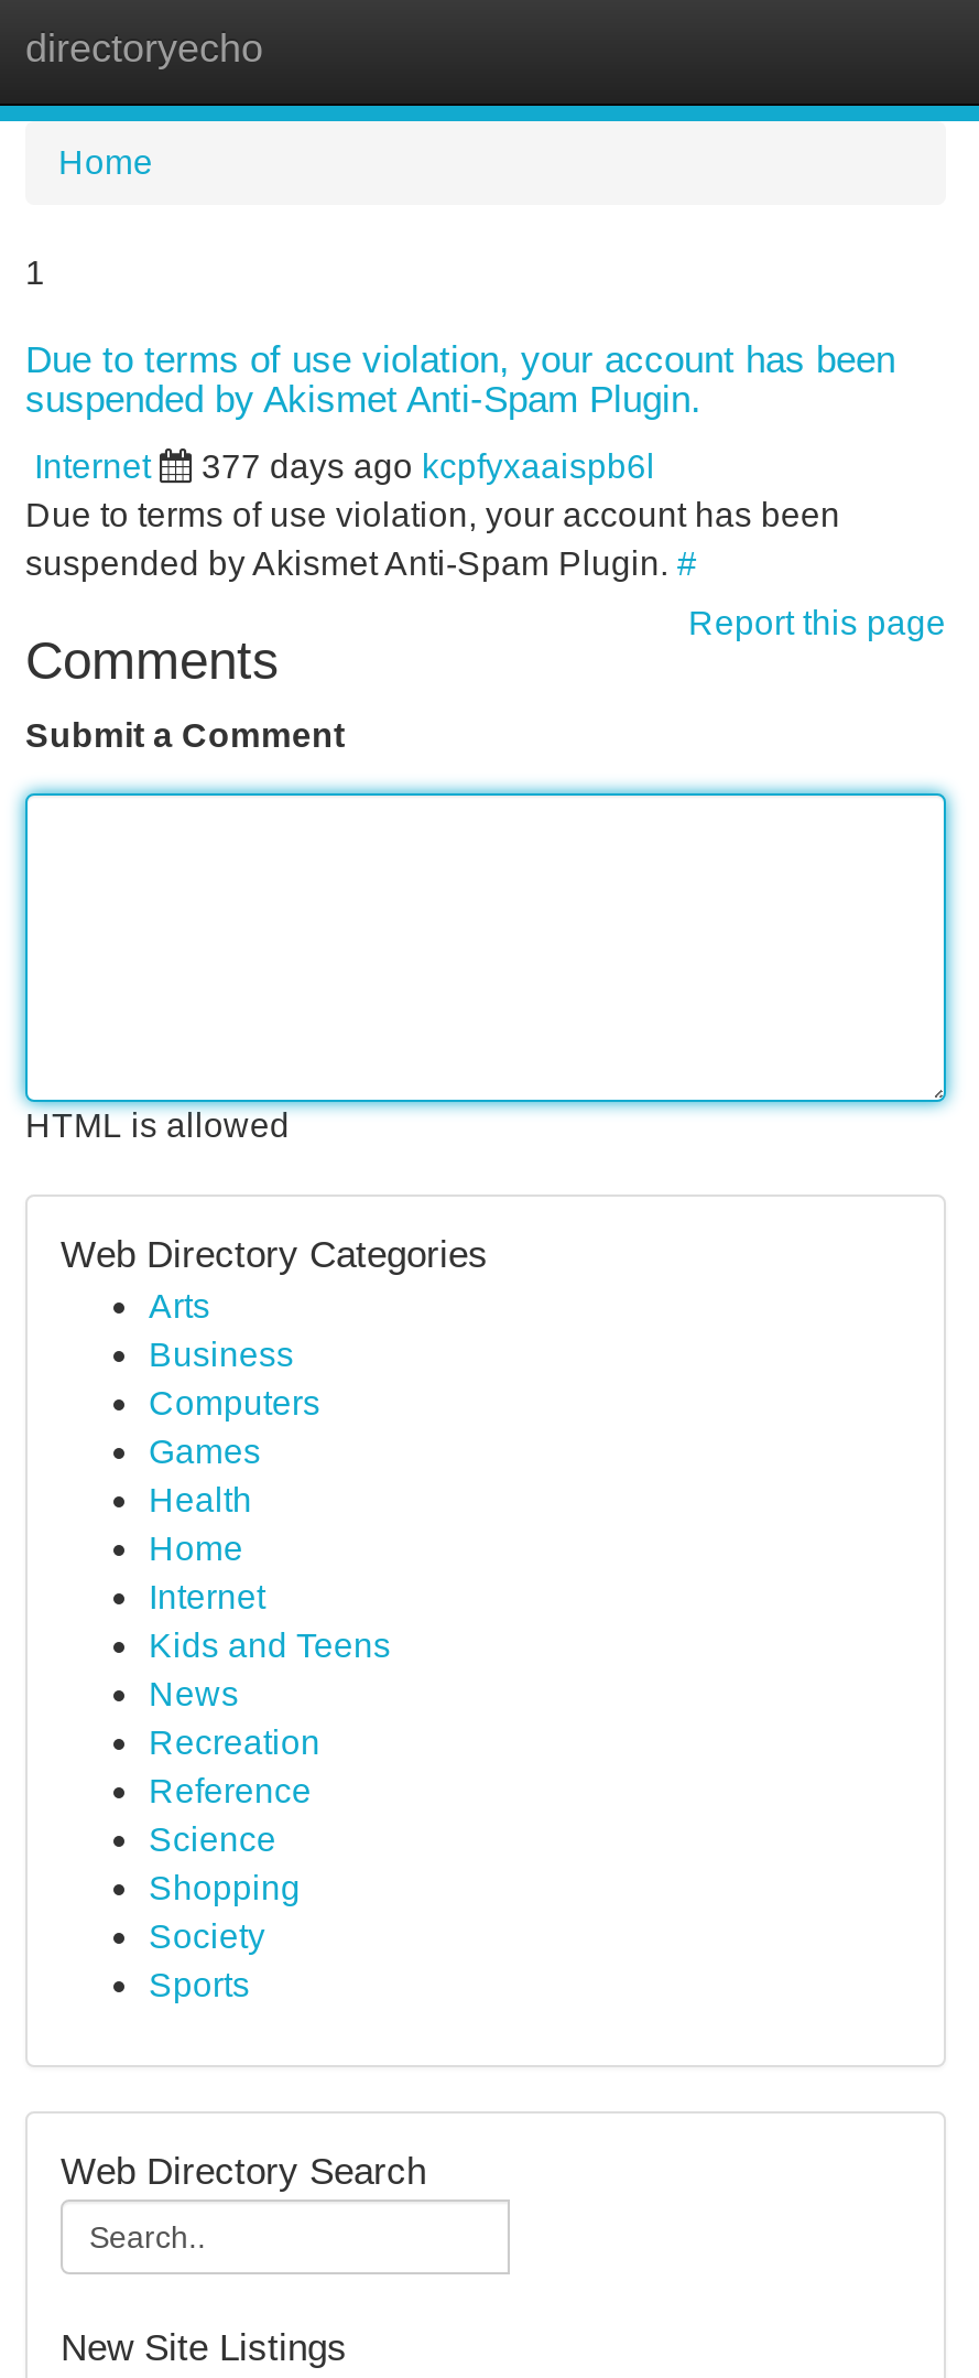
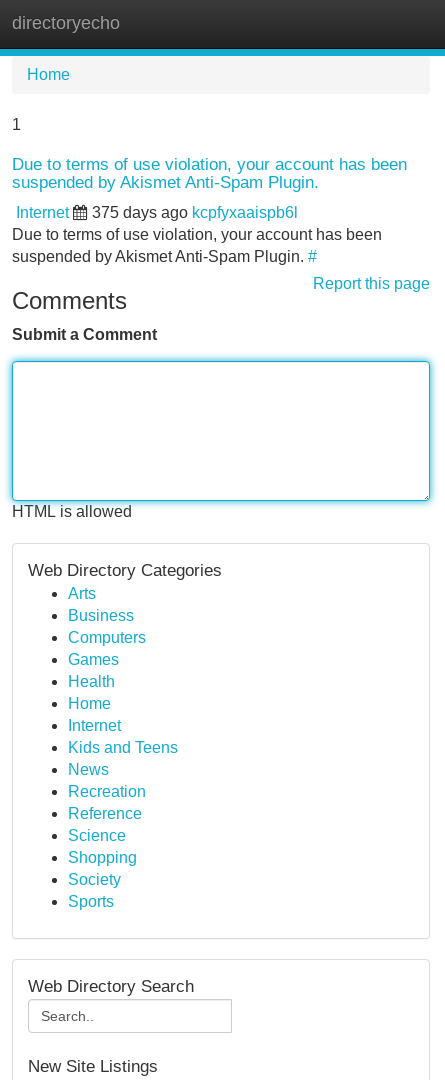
[202,447,655,485] 377 days ago kcpfyxaaispb6l -> [92,204,298,221] 375 days ago kcpfyxaaispb6l

